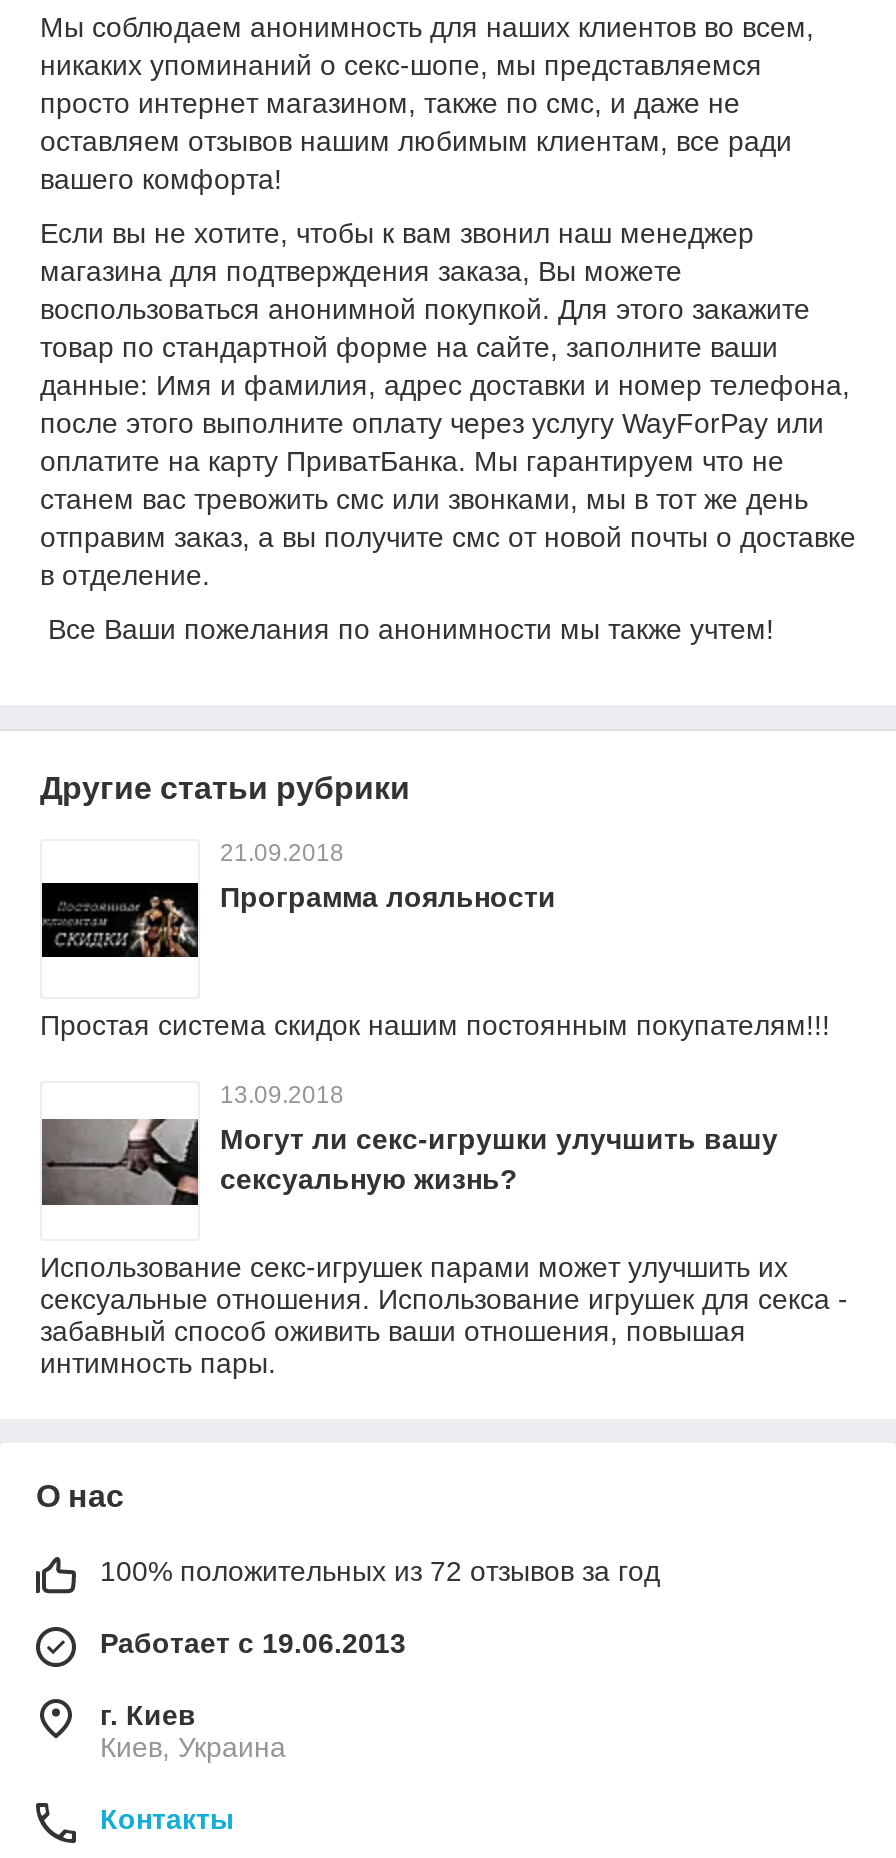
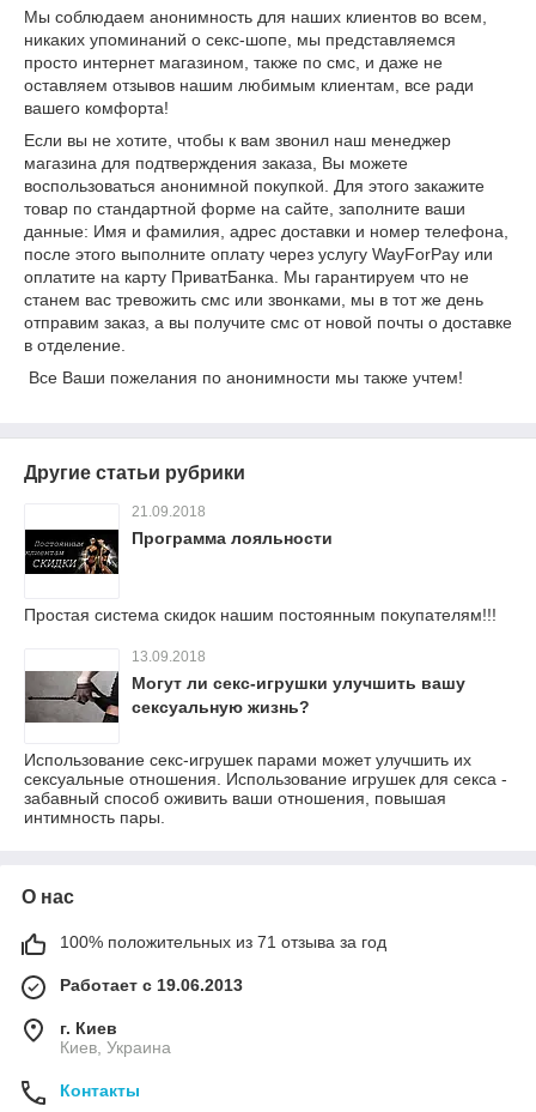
[100,1555,660,1587] 100% положительных из 72 отзывов за год -> [60,932,386,951] 100% положительных из 71 отзыва за год

